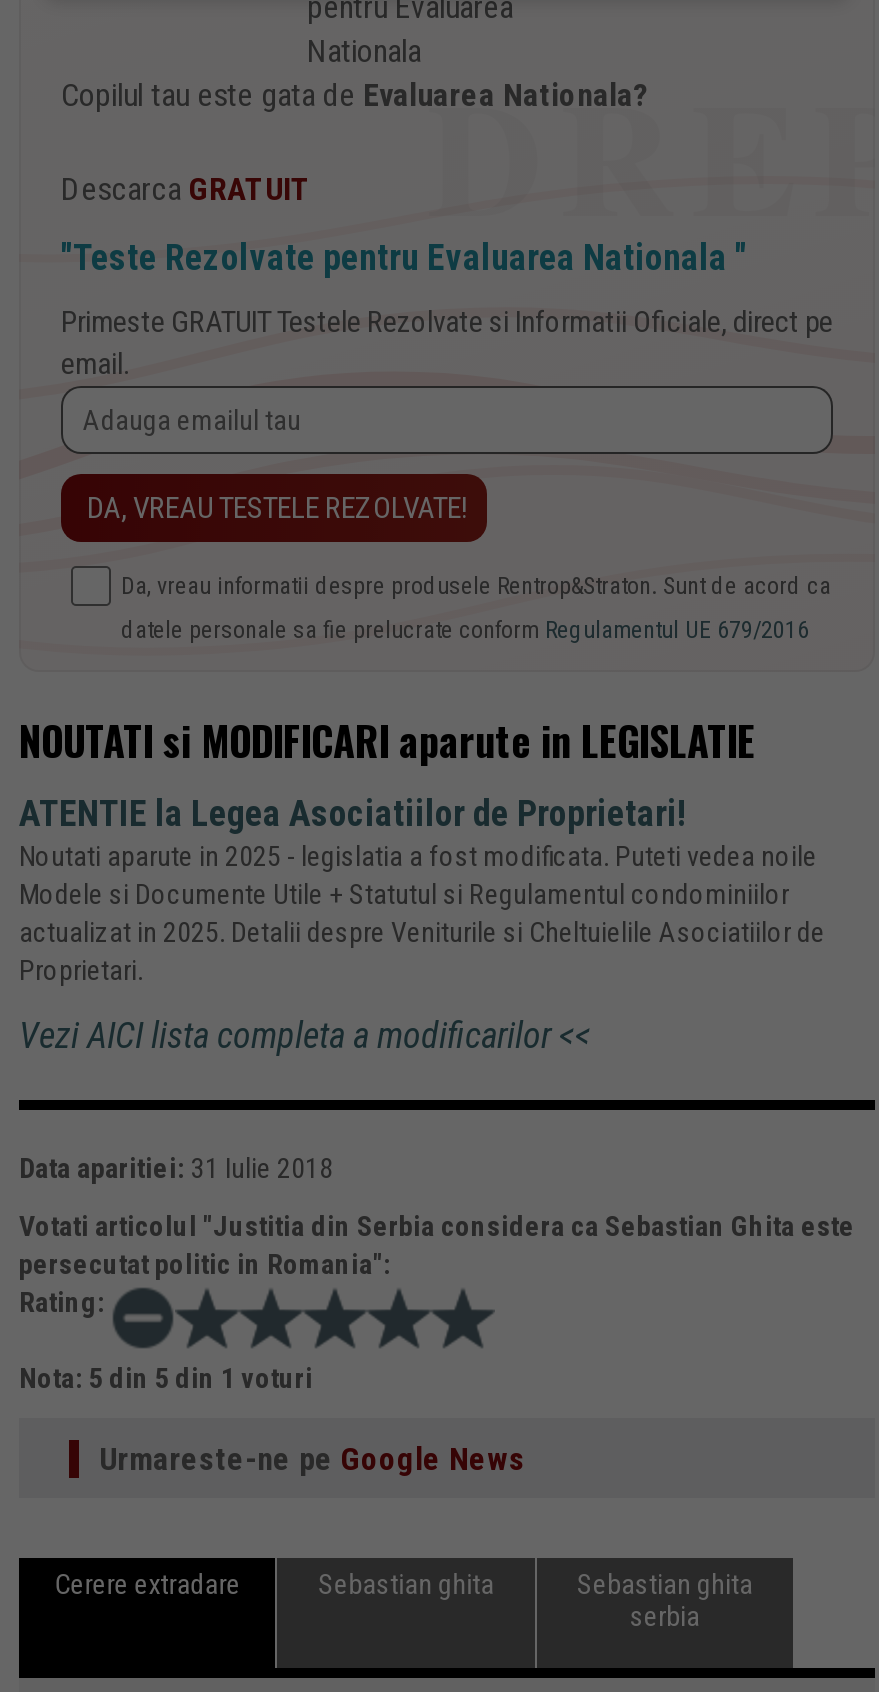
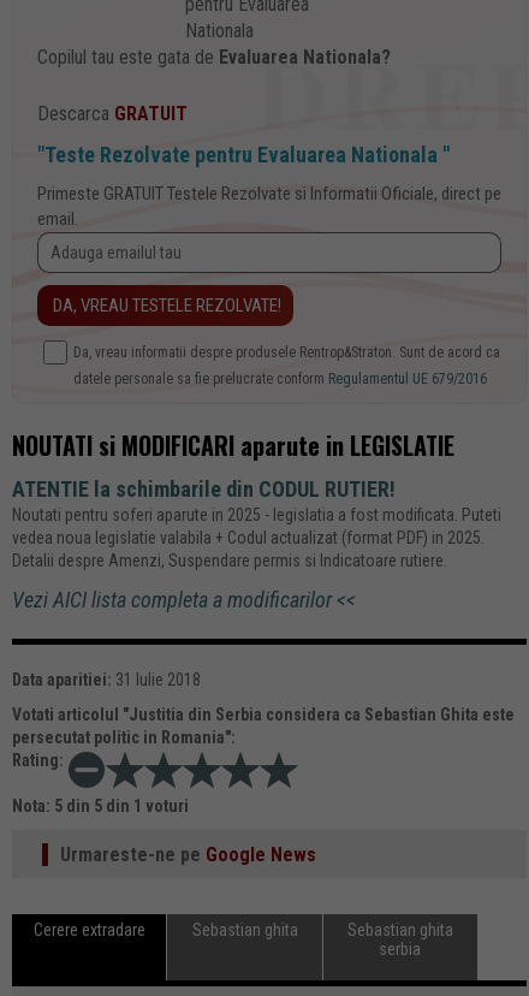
[19,792,825,986] ATENTIE la Legea Asociatiilor de Proprietari! | Noutati aparute in 2025 - legislatia a fost modificata. Puteti vedea noile | Modele si Documente Utile + Statutul si Regulamentul condominiilor | actualizat in 2025. Detalii despre Veniturile si Cheltuielile Asociatiilor de | Proprietari. -> [12,476,501,570] ATENTIE la schimbarile din CODUL RUTIER! | Noutati pentru soferi aparute in 2025 - legislatia a fost modificata. Puteti | vedea noua legislatie valabila + Codul actualizat (format PDF) in 2025. | Detalii despre Amenzi, Suspendare permis si Indicatoare rutiere.

